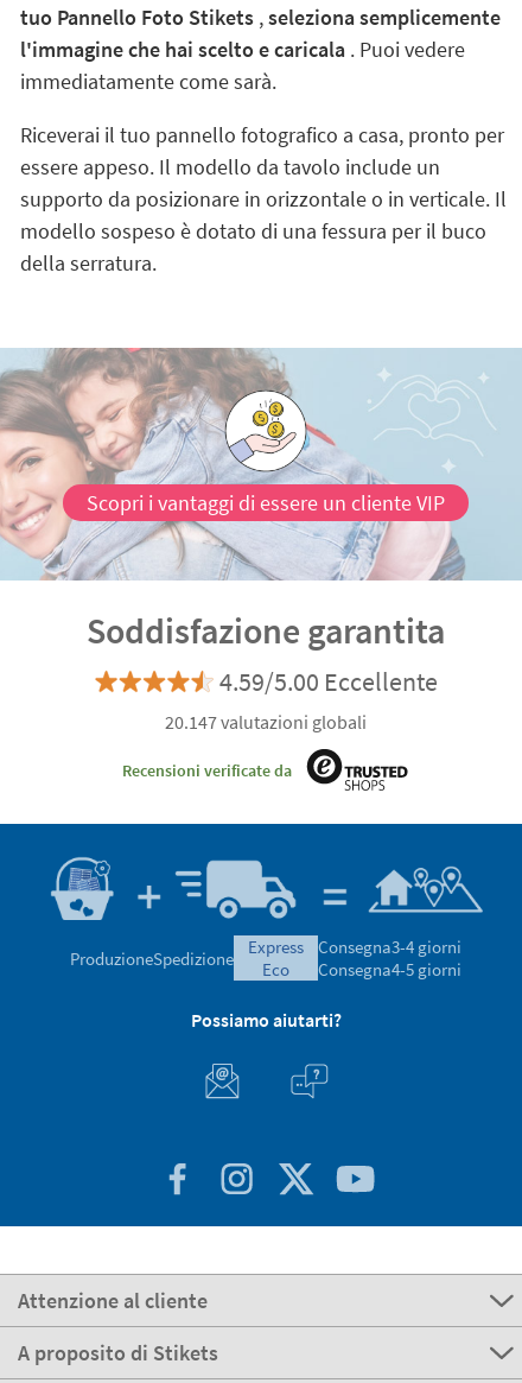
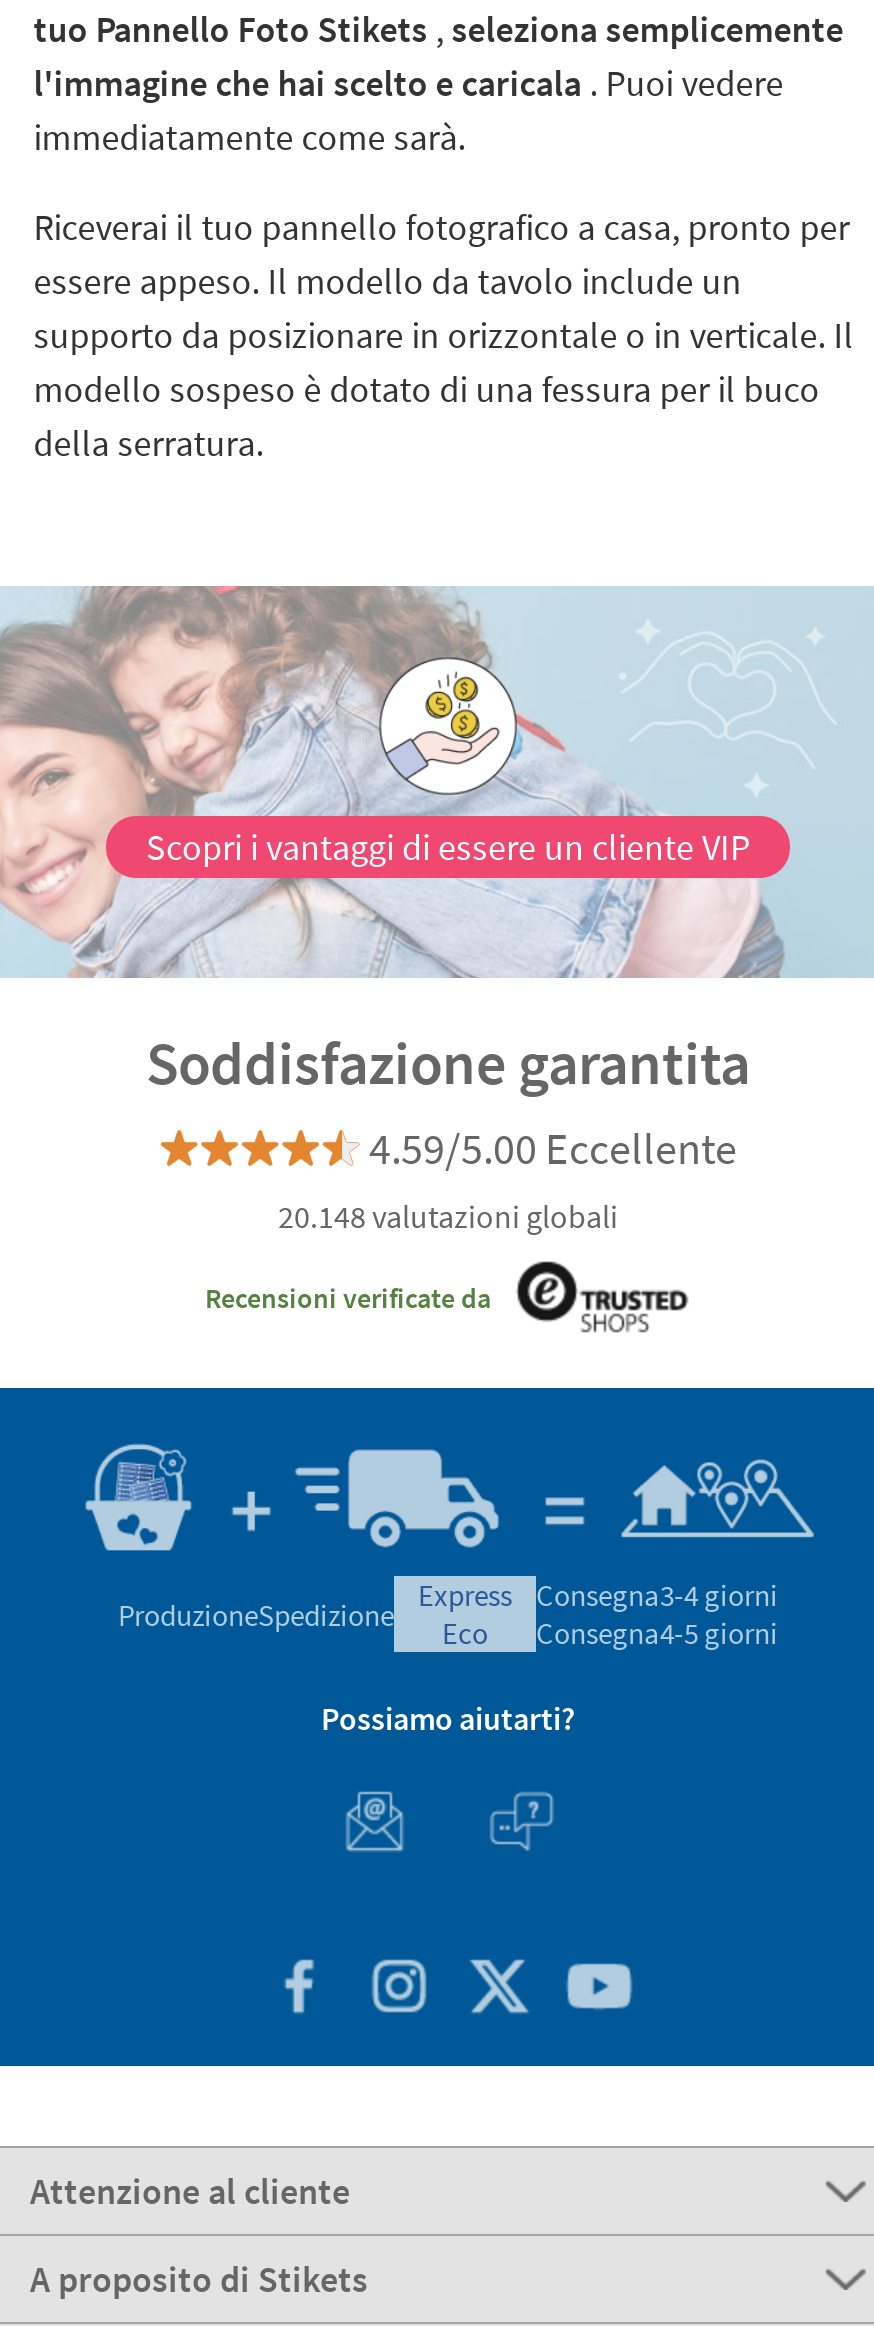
[165,709,367,733] 20.147 valutazioni globali -> [278,1195,618,1235] 20.148 valutazioni globali

